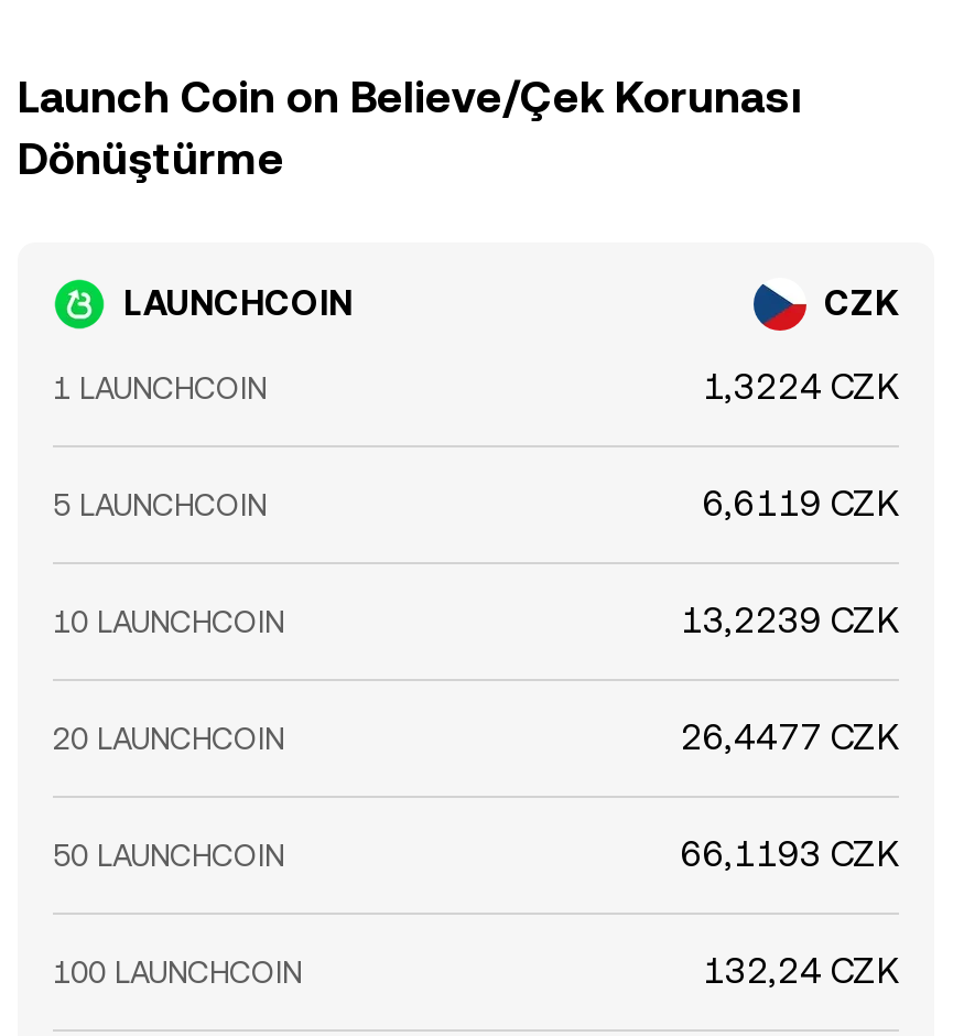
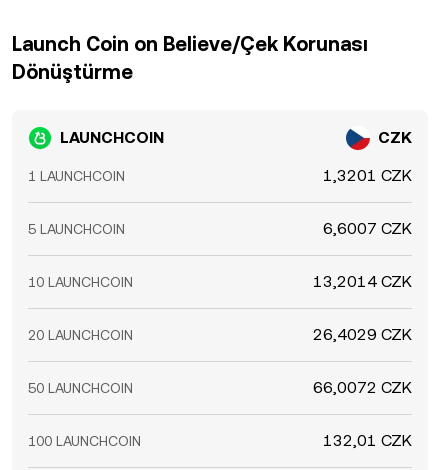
[703,366,899,408] 1,3224 CZK -> [323,166,412,185] 1,3201 CZK
[703,483,899,525] 6,6119 CZK -> [323,219,412,238] 6,6007 CZK
[681,600,899,641] 13,2239 CZK -> [313,272,412,291] 13,2014 CZK
[681,716,899,758] 26,4477 CZK -> [313,325,412,344] 26,4029 CZK
[681,833,899,875] 66,1193 CZK -> [313,378,412,397] 66,0072 CZK
[703,950,899,992] 132,24 CZK -> [323,431,412,450] 132,01 CZK

